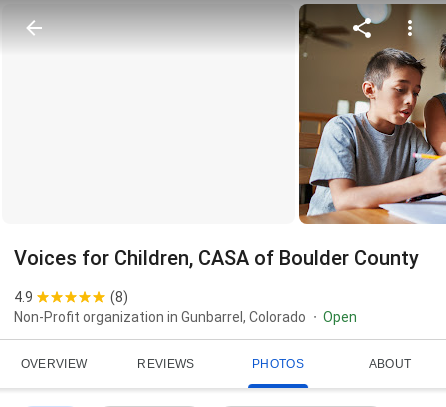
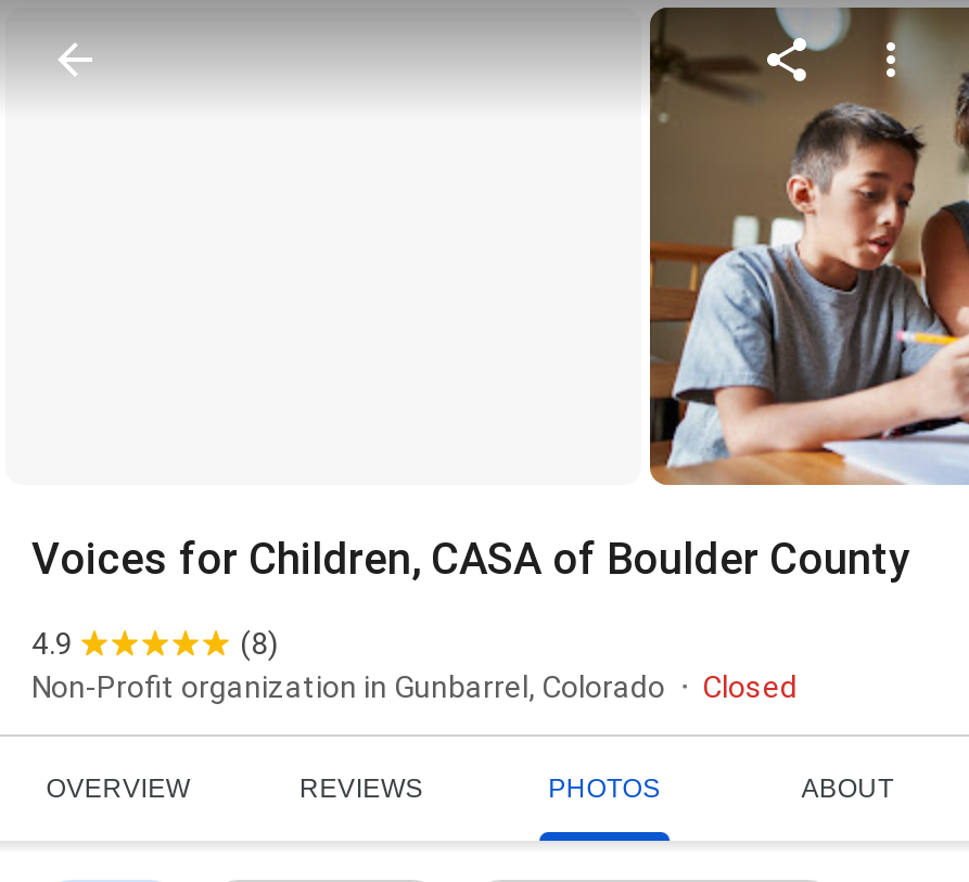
[323,309,357,325] Open -> [702,670,798,705] Closed

